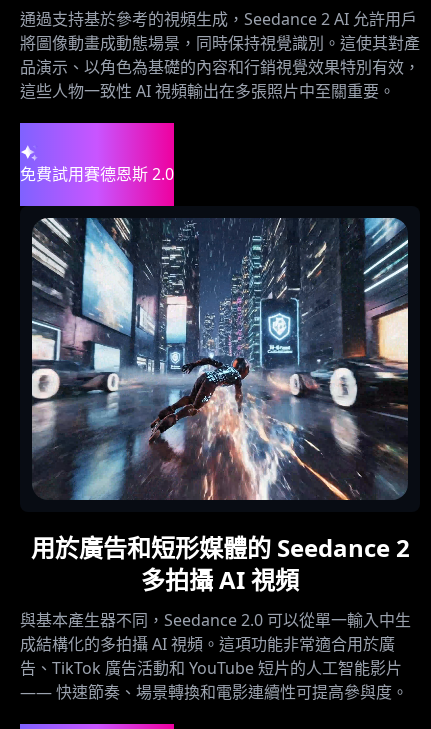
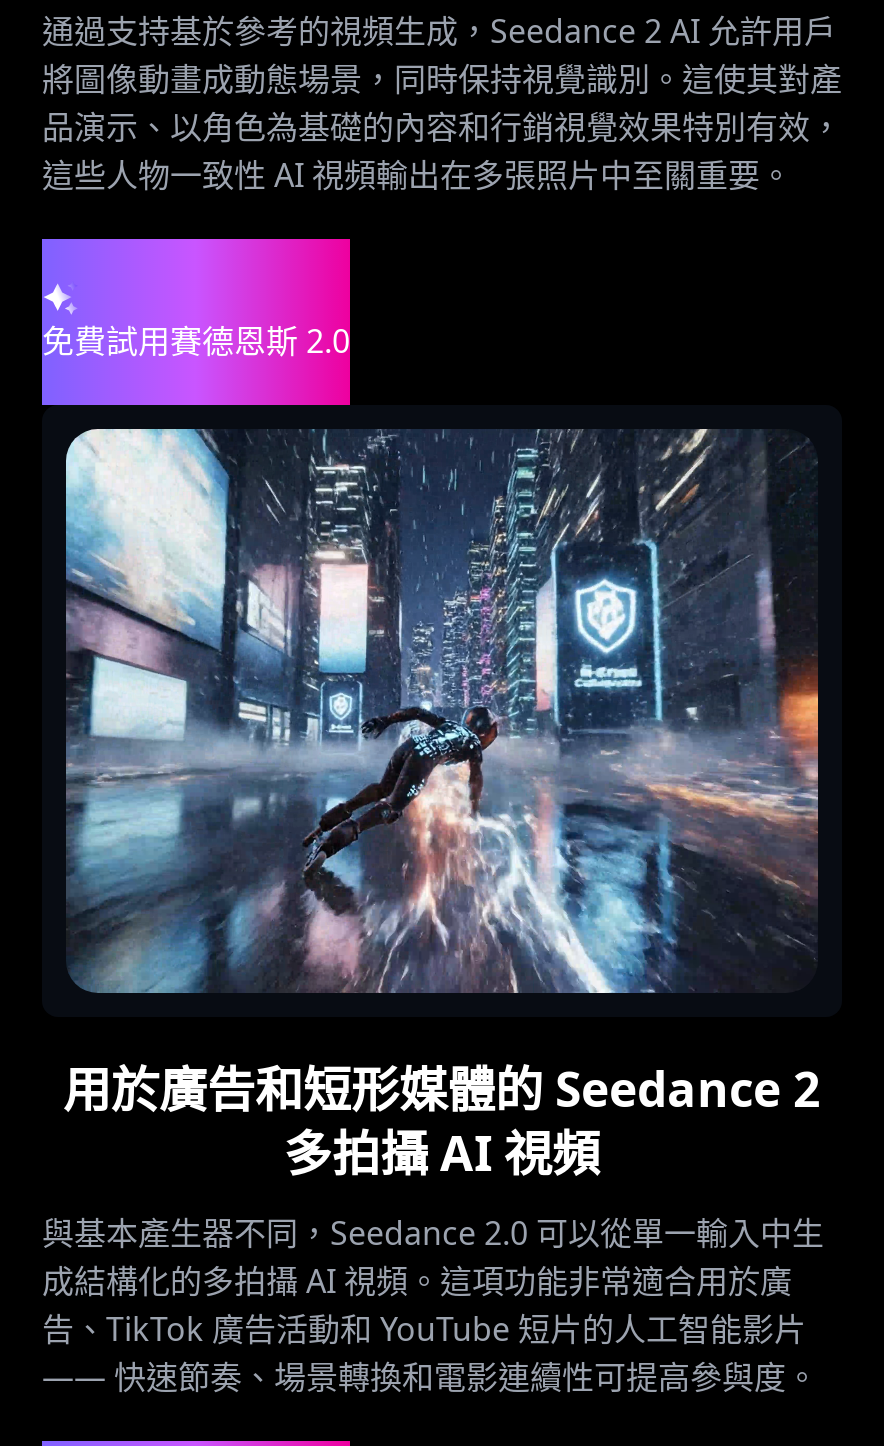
[31,217,409,501] [image] -> [64,427,820,995] [image]

